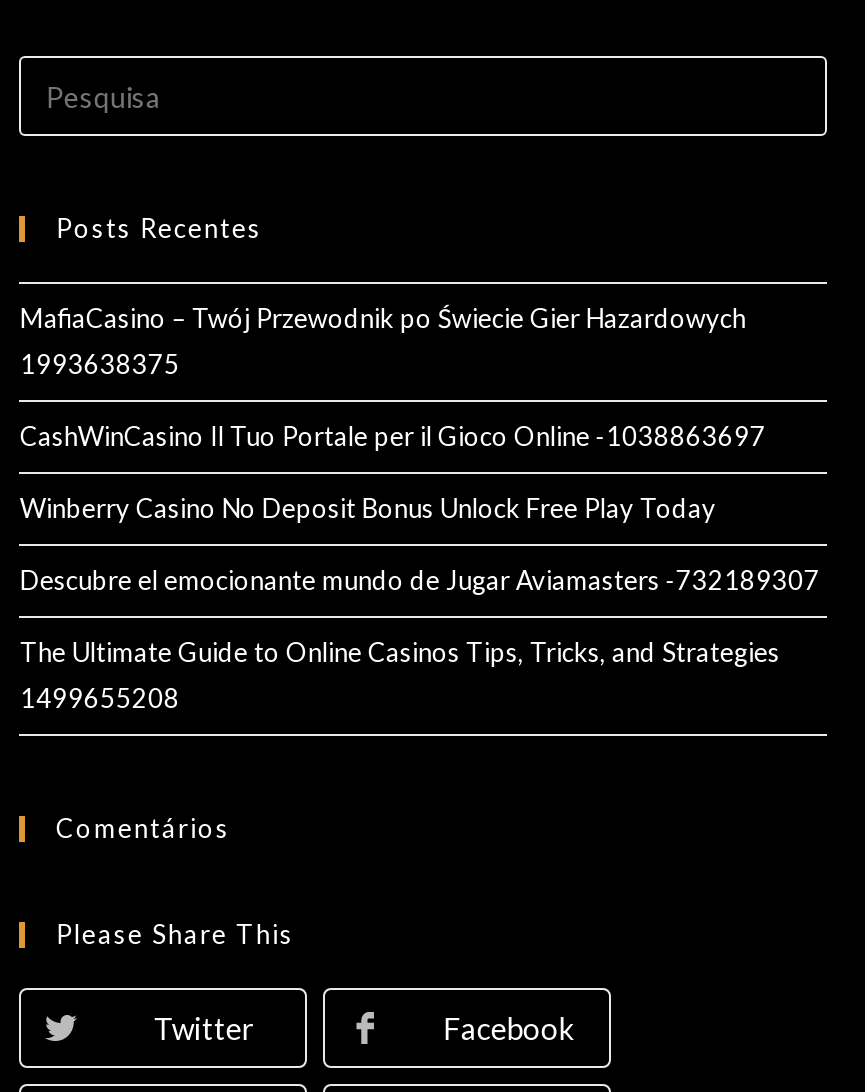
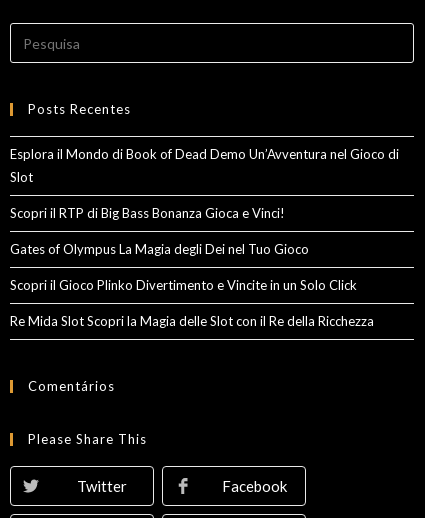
[20,303,746,381] MafiaCasino – Twój Przewodnik po Świecie Gier Hazardowych | 1993638375 -> [10,146,399,185] Esplora il Mondo di Book of Dead Demo Un’Avventura nel Gioco di | Slot
[20,421,766,453] CashWinCasino Il Tuo Portale per il Gioco Online -1038863697 -> [10,205,285,221] Scopri il RTP di Big Bass Bonanza Gioca e Vinci!
[20,493,716,525] Winberry Casino No Deposit Bonus Unlock Free Play Today -> [10,241,309,257] Gates of Olympus La Magia degli Dei nel Tuo Gioco
[20,565,820,597] Descubre el emocionante mundo de Jugar Aviamasters -732189307 -> [10,277,357,293] Scopri il Gioco Plinko Divertimento e Vincite in un Solo Click
[20,637,780,715] The Ultimate Guide to Online Casinos Tips, Tricks, and Strategies | 1499655208 -> [10,313,374,329] Re Mida Slot Scopri la Magia delle Slot con il Re della Ricchezza

